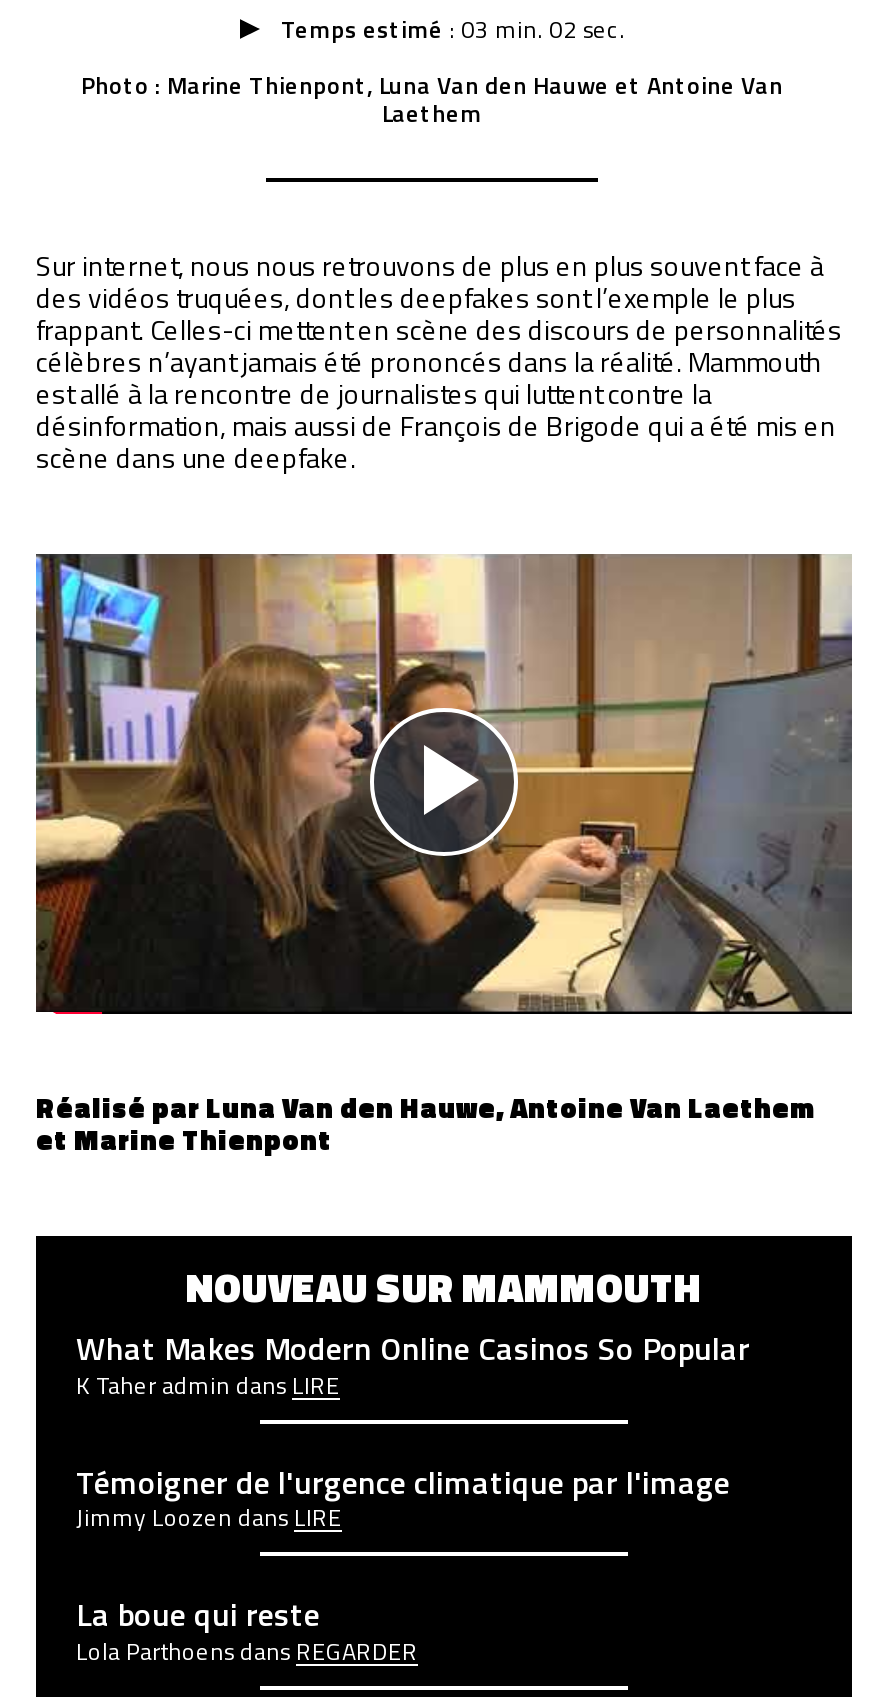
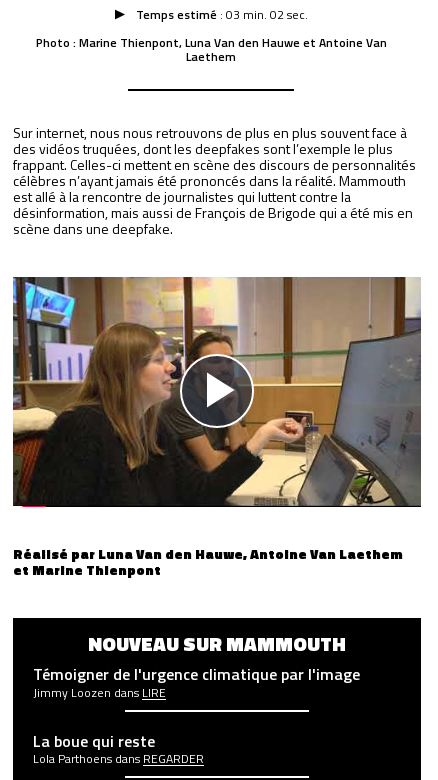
[76,1324,750,1403] What Makes Modern Online Casinos So Popular | K Taher admin dans LIRE -> none

